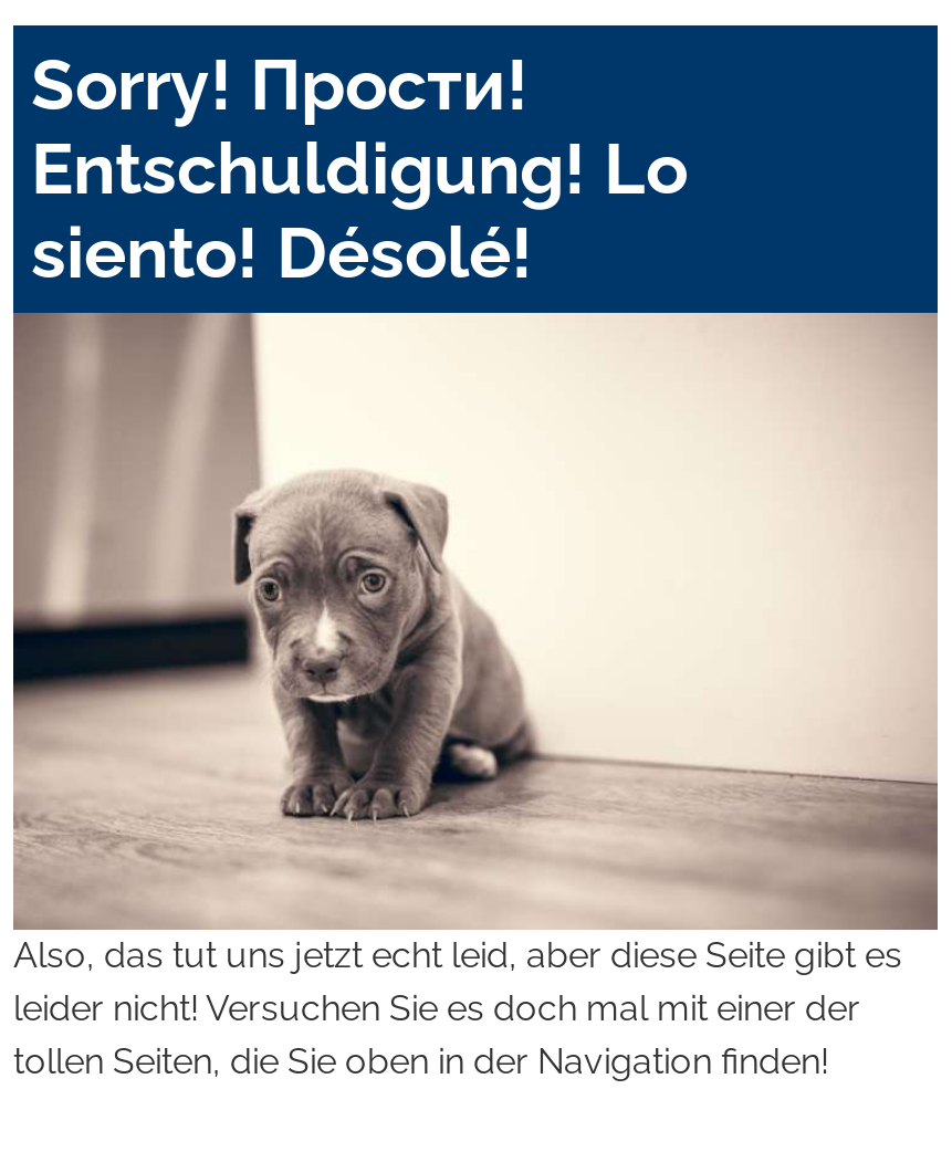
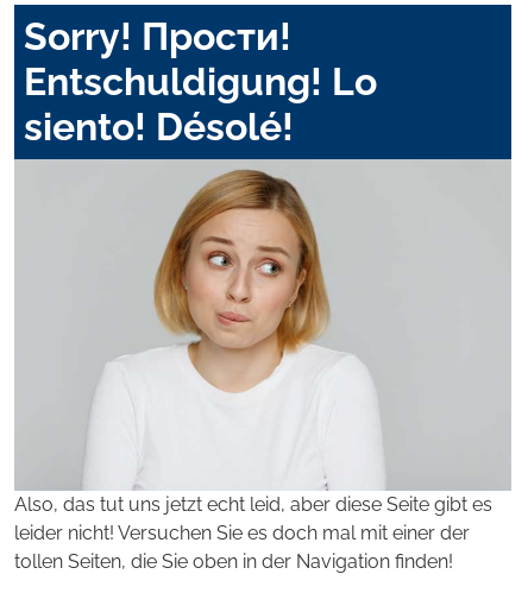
[11,313,938,930] [image] -> [14,158,510,490] [image]

